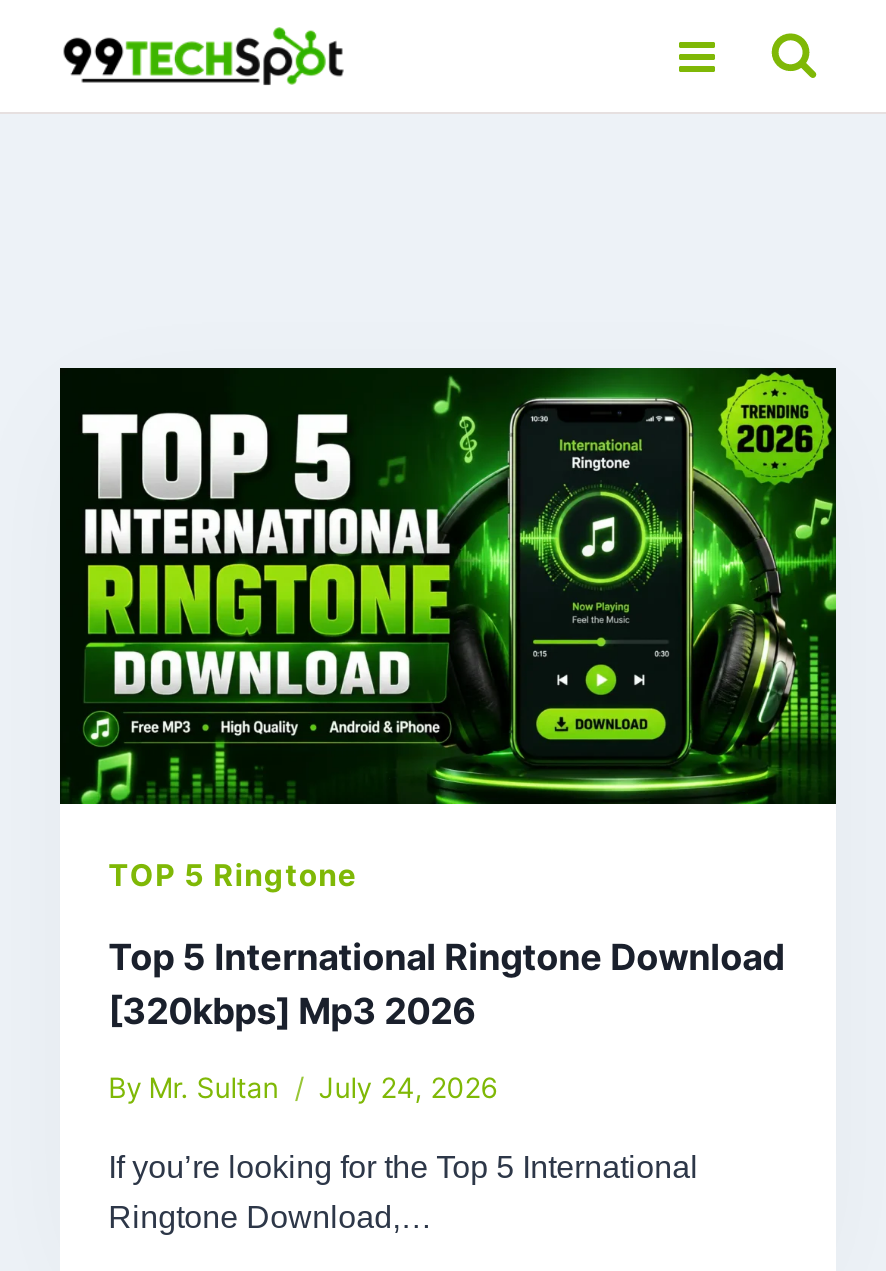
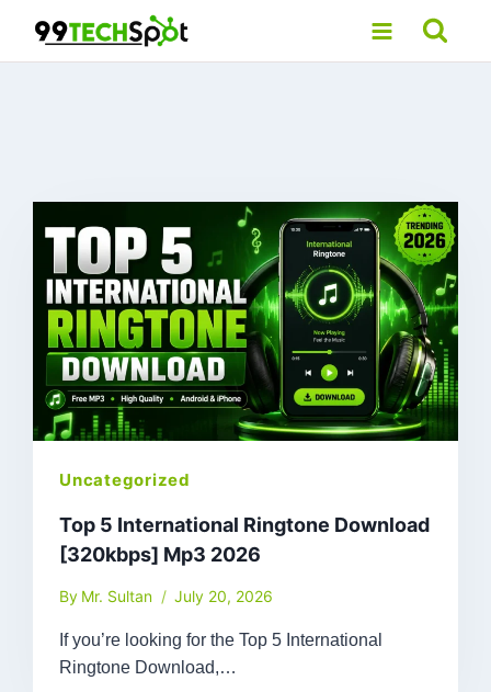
[108,856,357,894] TOP 5 Ringtone -> [59,469,190,490] Uncategorized
[108,1070,499,1104] By Mr. Sultan July 24, 2026 -> [59,587,273,605] By Mr. Sultan July 20, 2026

